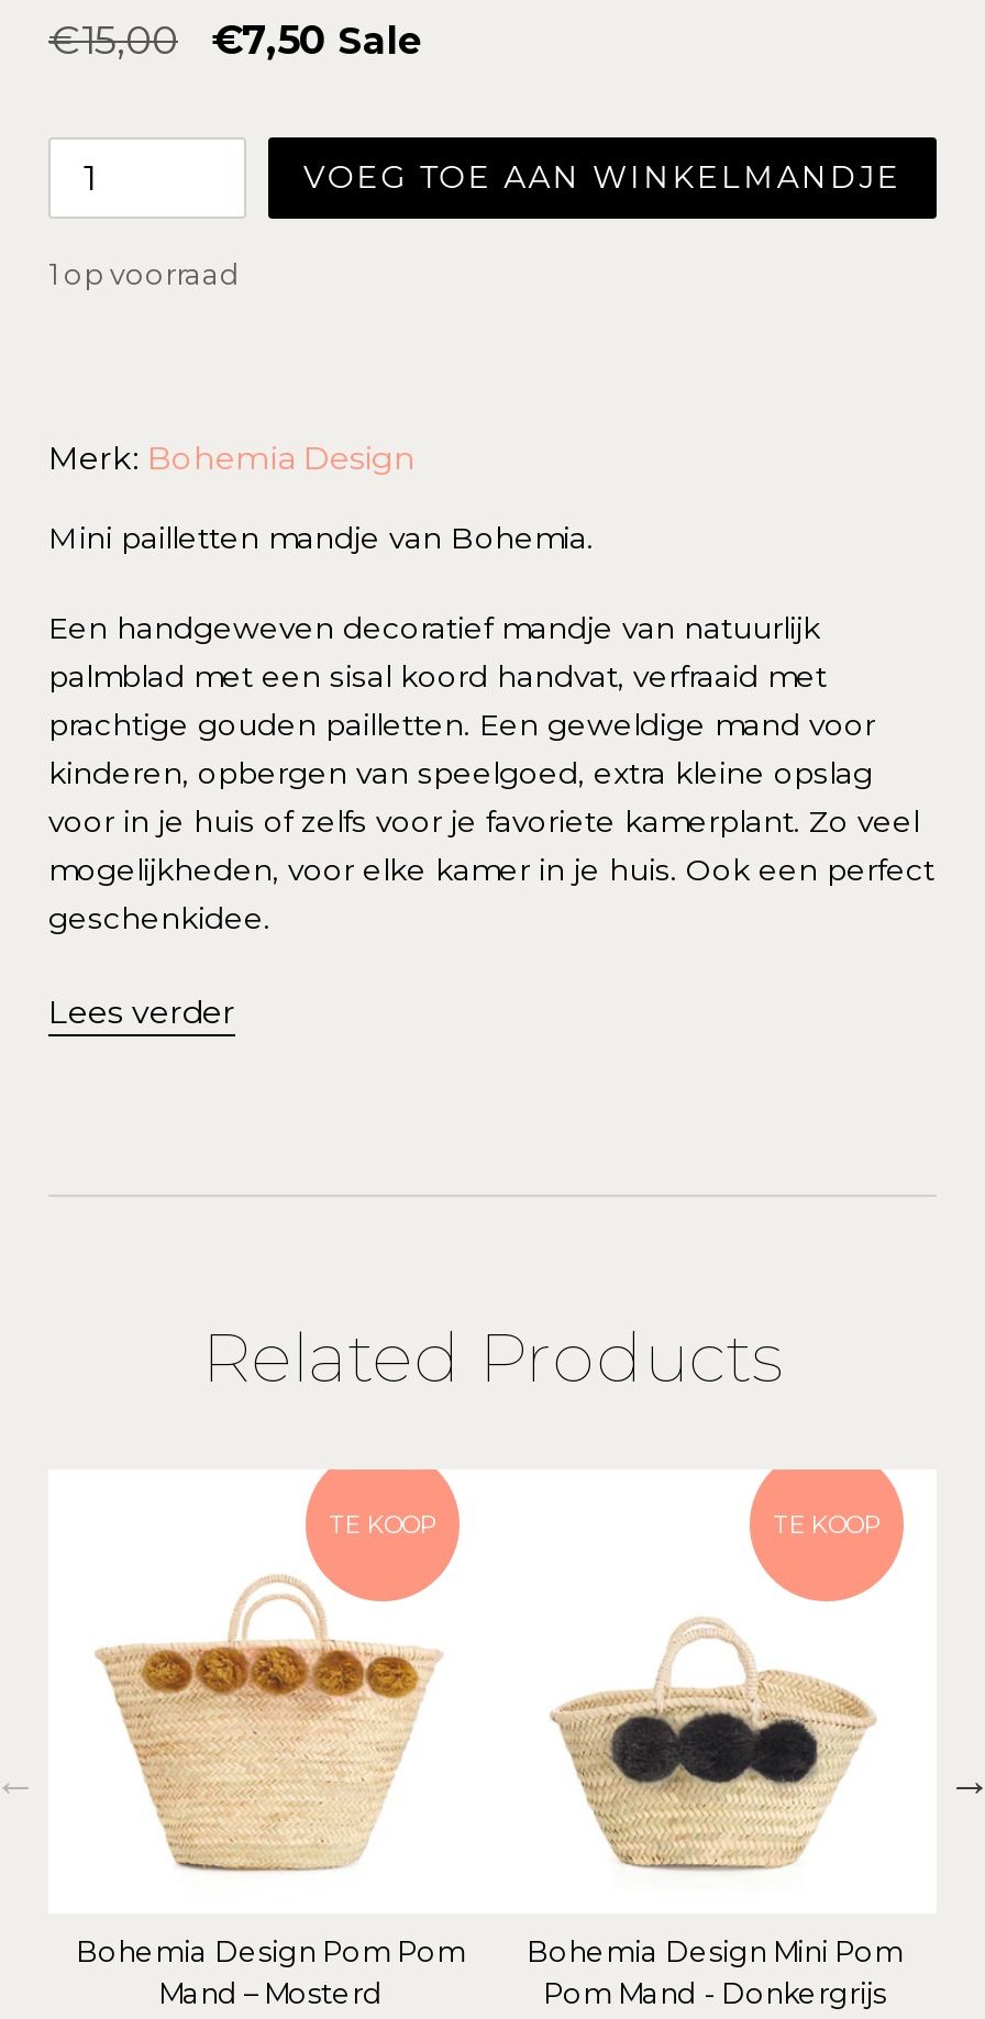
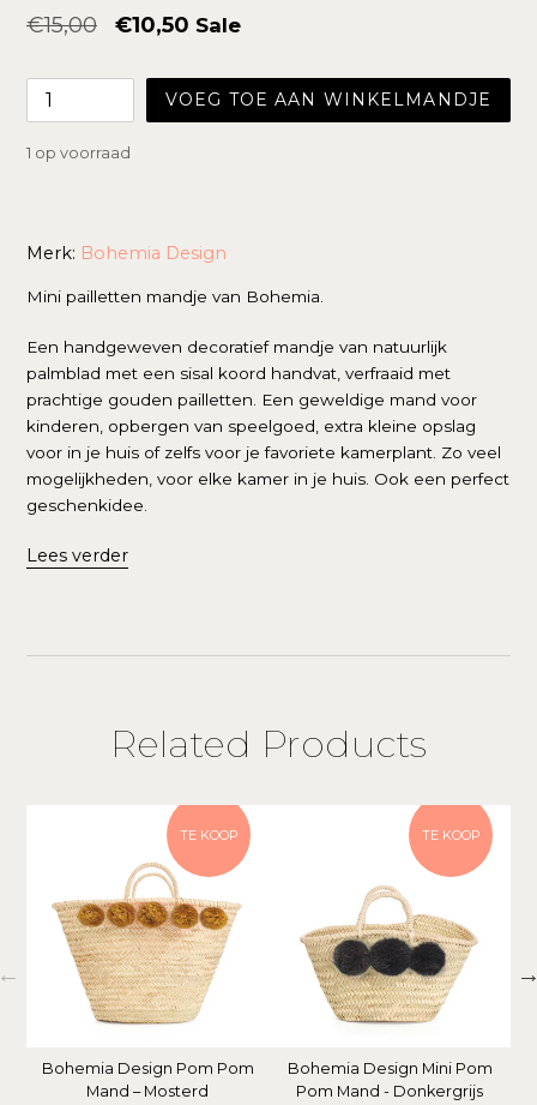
[211,17,422,65] €7,50 Sale -> [115,12,241,39] €10,50 Sale

